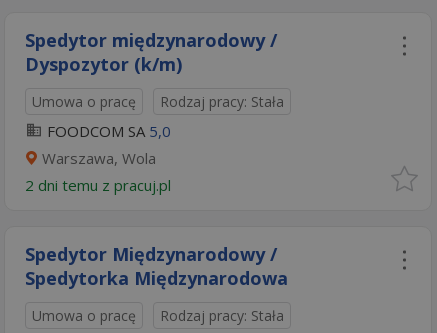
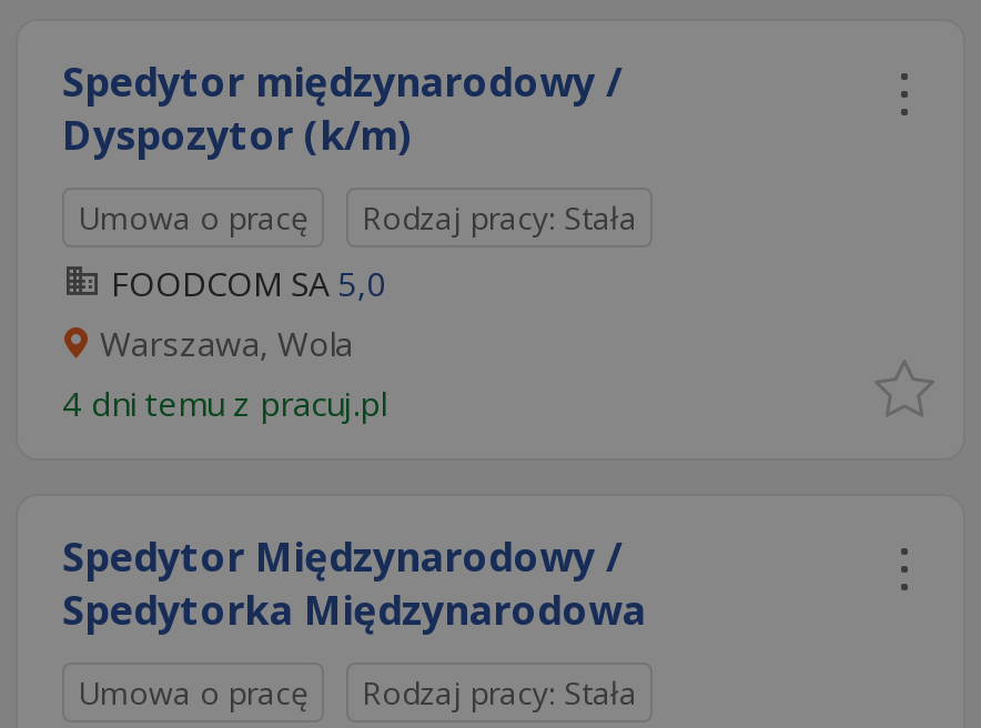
[25,175,175,195] 2 dni temu z pracuj.pl -> [62,381,395,425] 4 dni temu z pracuj.pl

